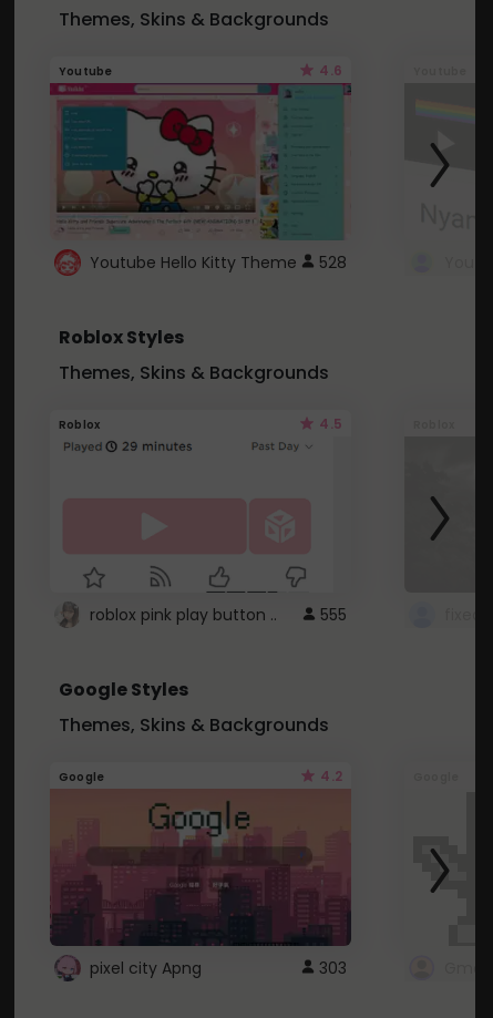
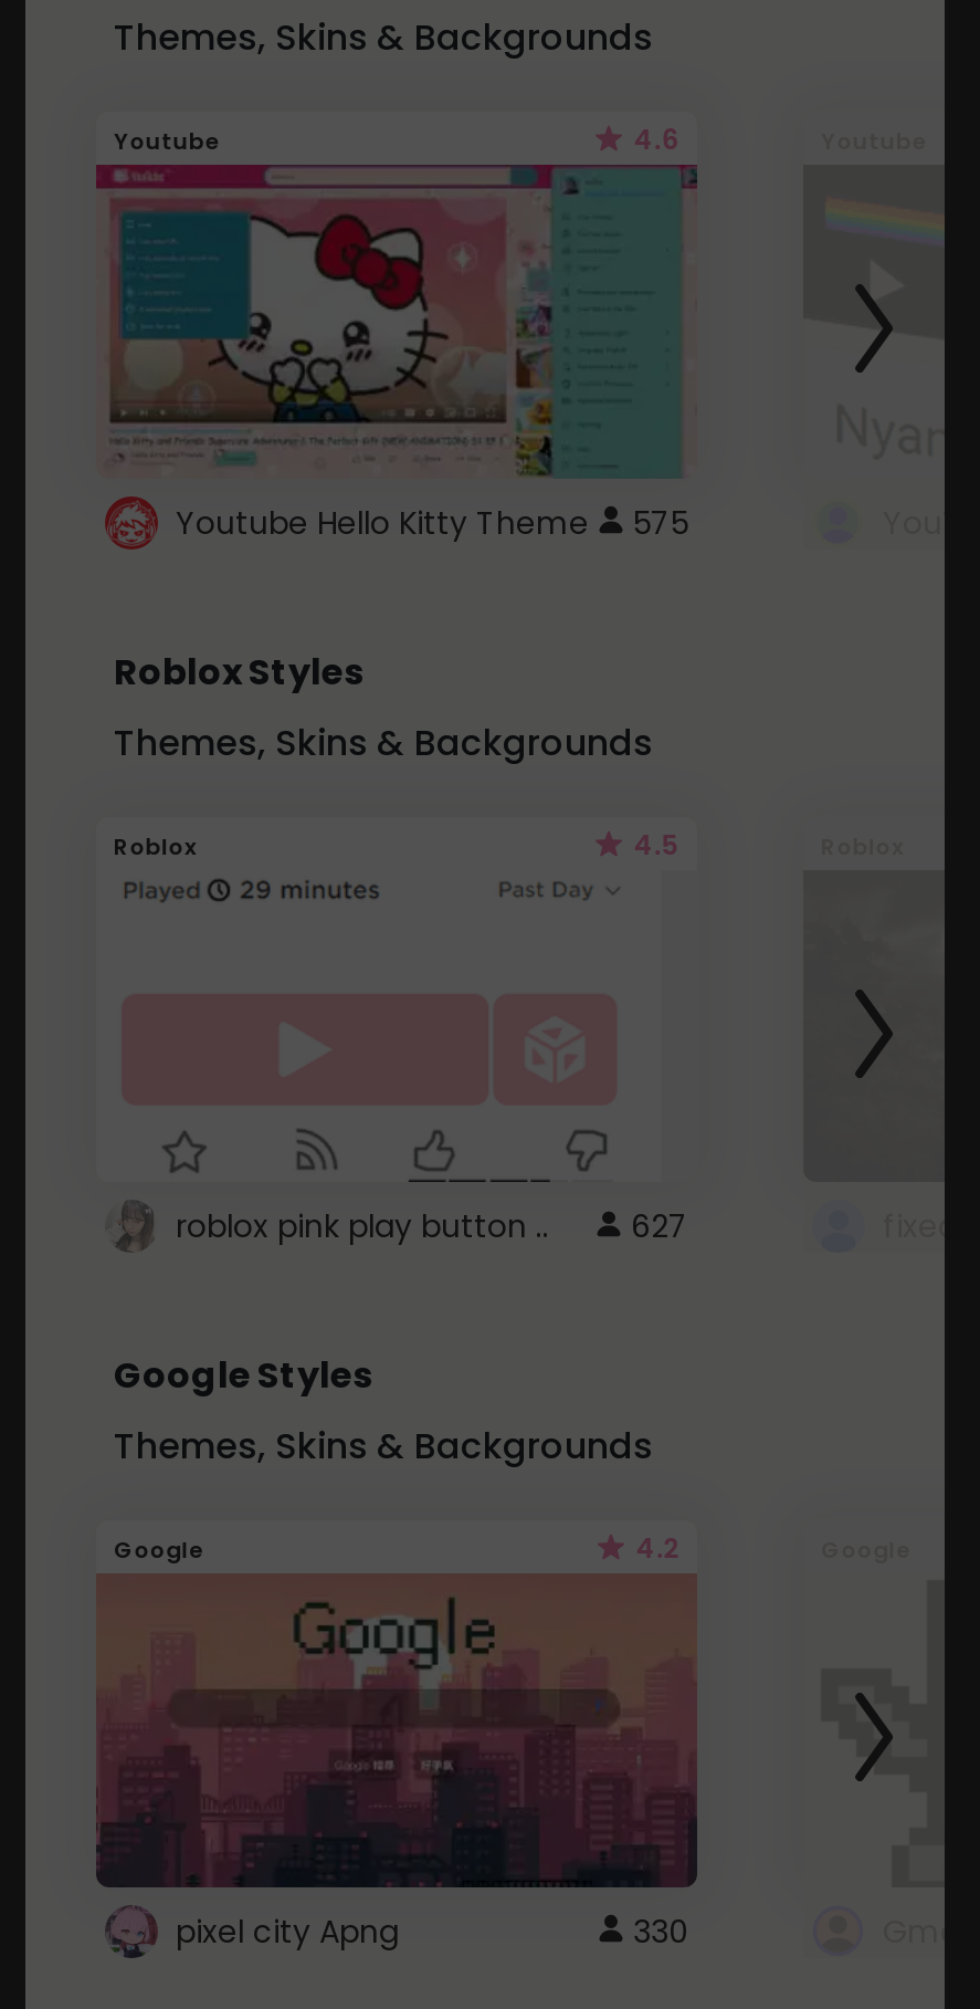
[90,251,347,273] Youtube Hello Kitty Theme 528 -> [176,500,688,544] Youtube Hello Kitty Theme 575
[90,604,347,626] roblox pink play button .. 555 -> [176,1204,688,1249] roblox pink play button .. 627
[319,957,347,979] 303 -> [633,1908,688,1953] 330

